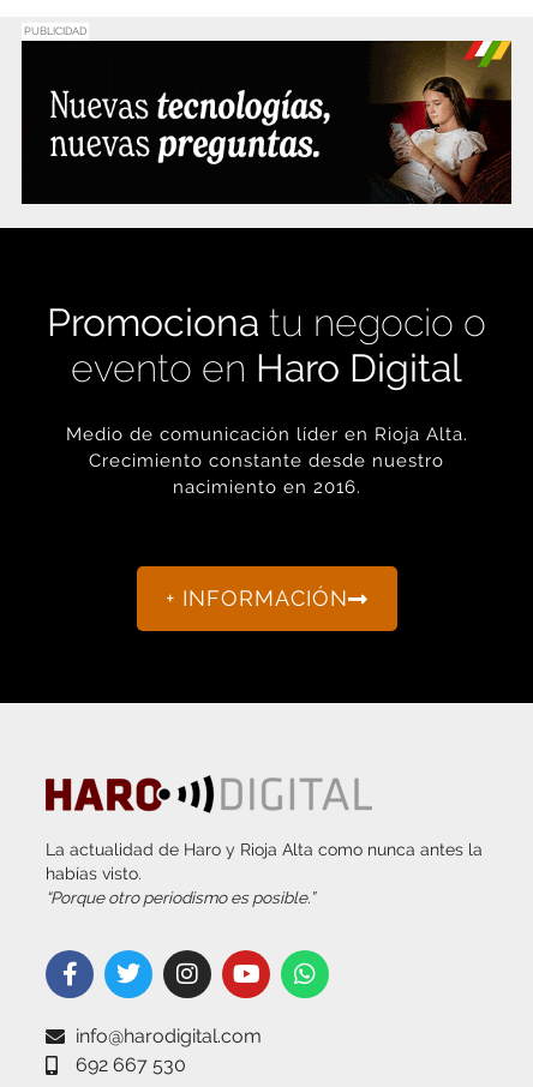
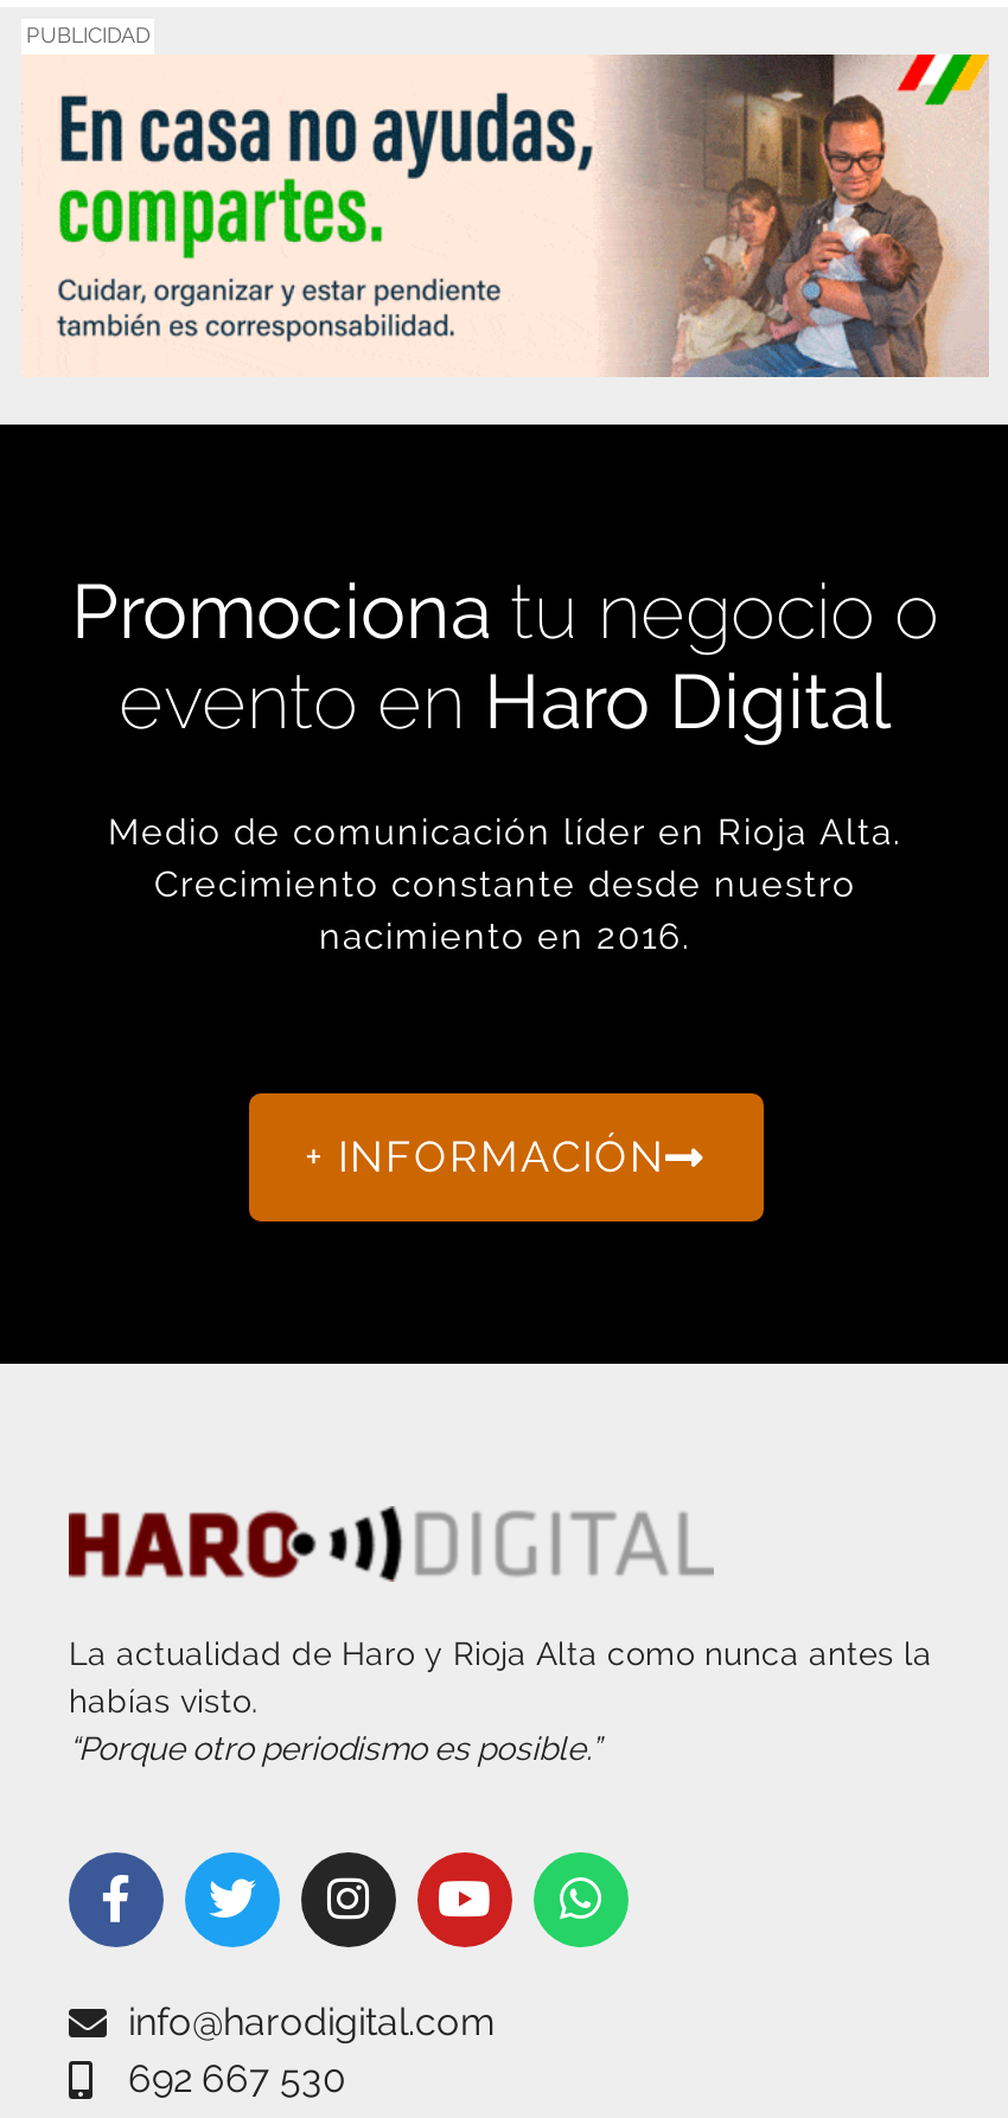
[20,40,513,205] [image] -> [21,52,989,379] [image]

